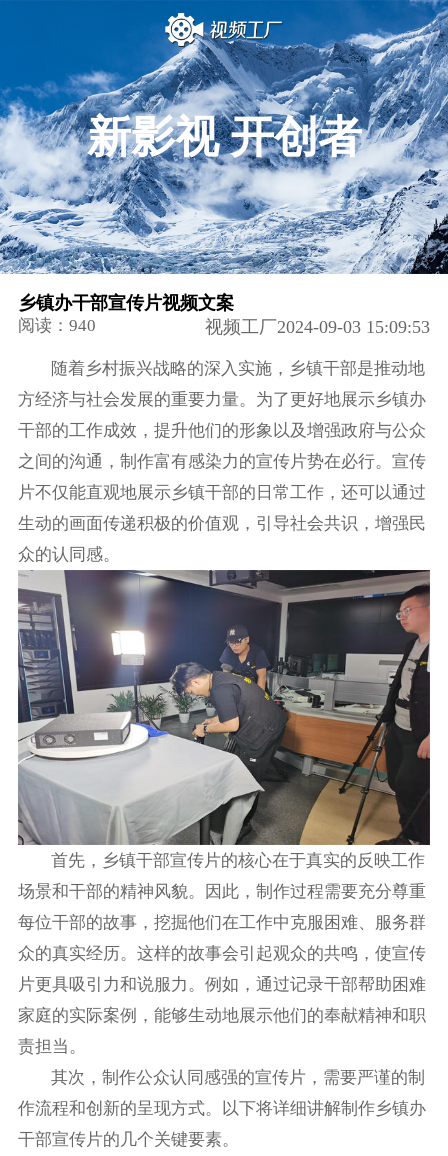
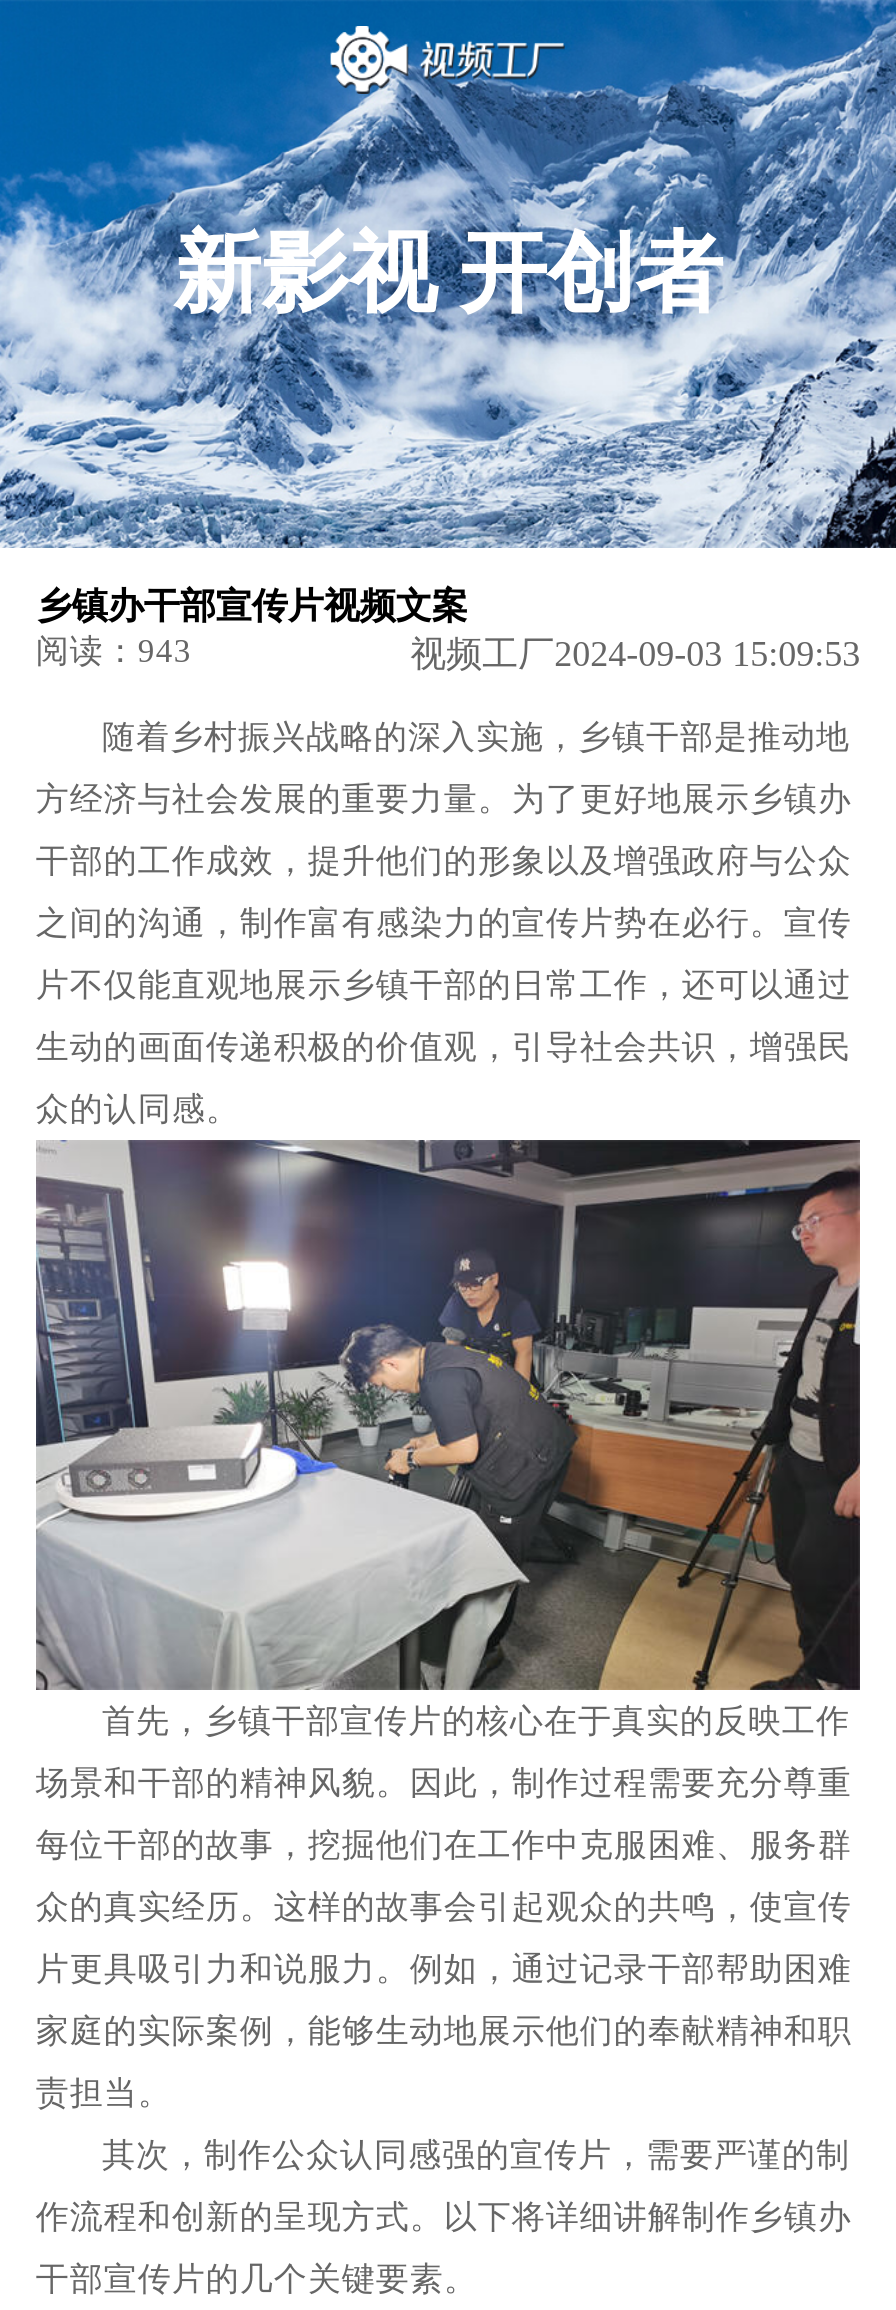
[18,316,96,335] 阅读：940 -> [36,633,192,671] 阅读：943

